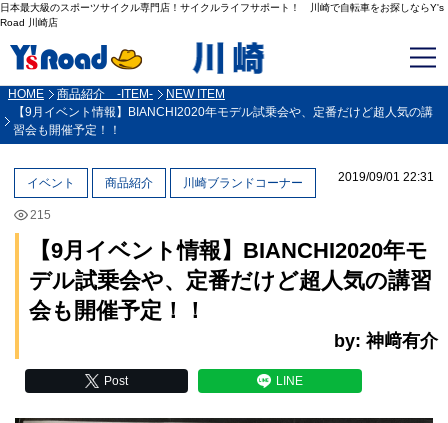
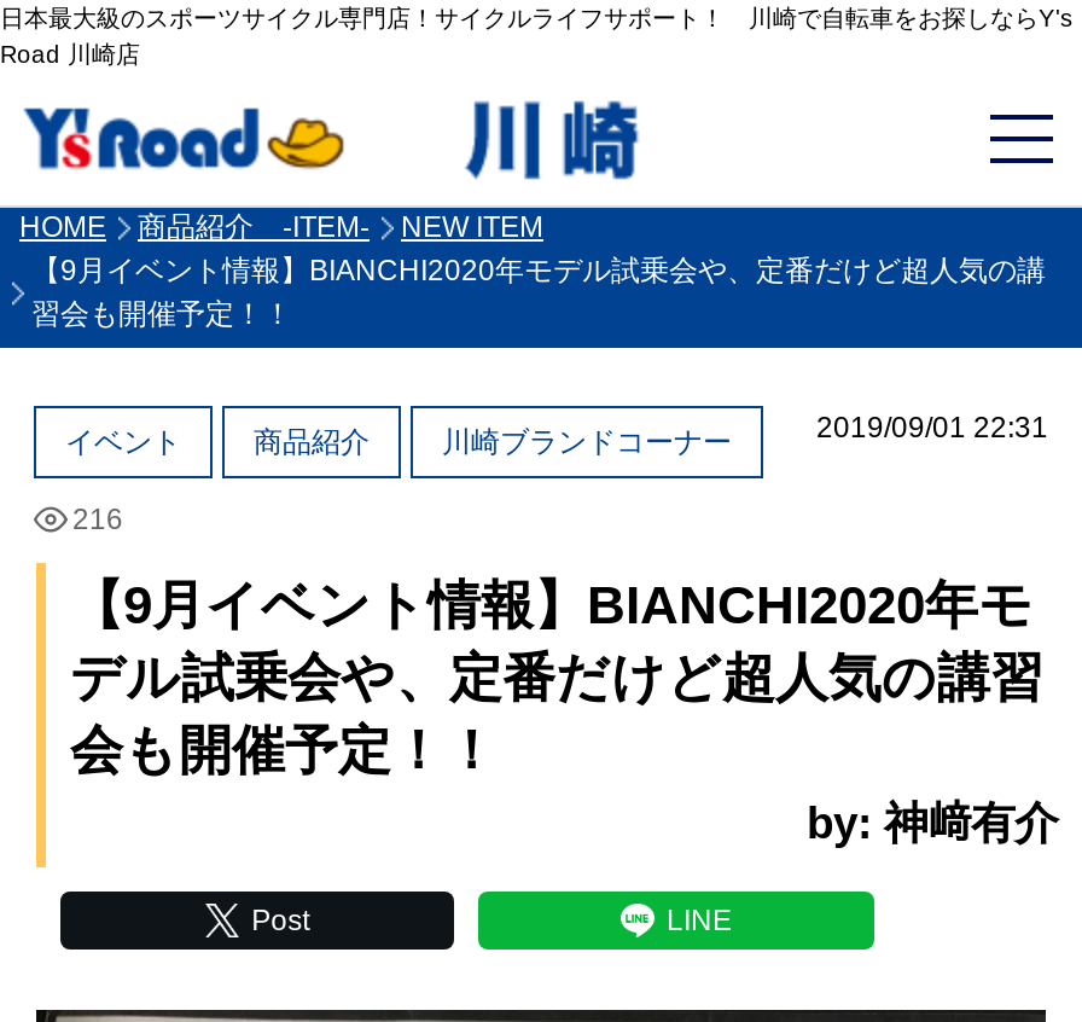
[30,208,51,222] 215 -> [72,503,123,536] 216

